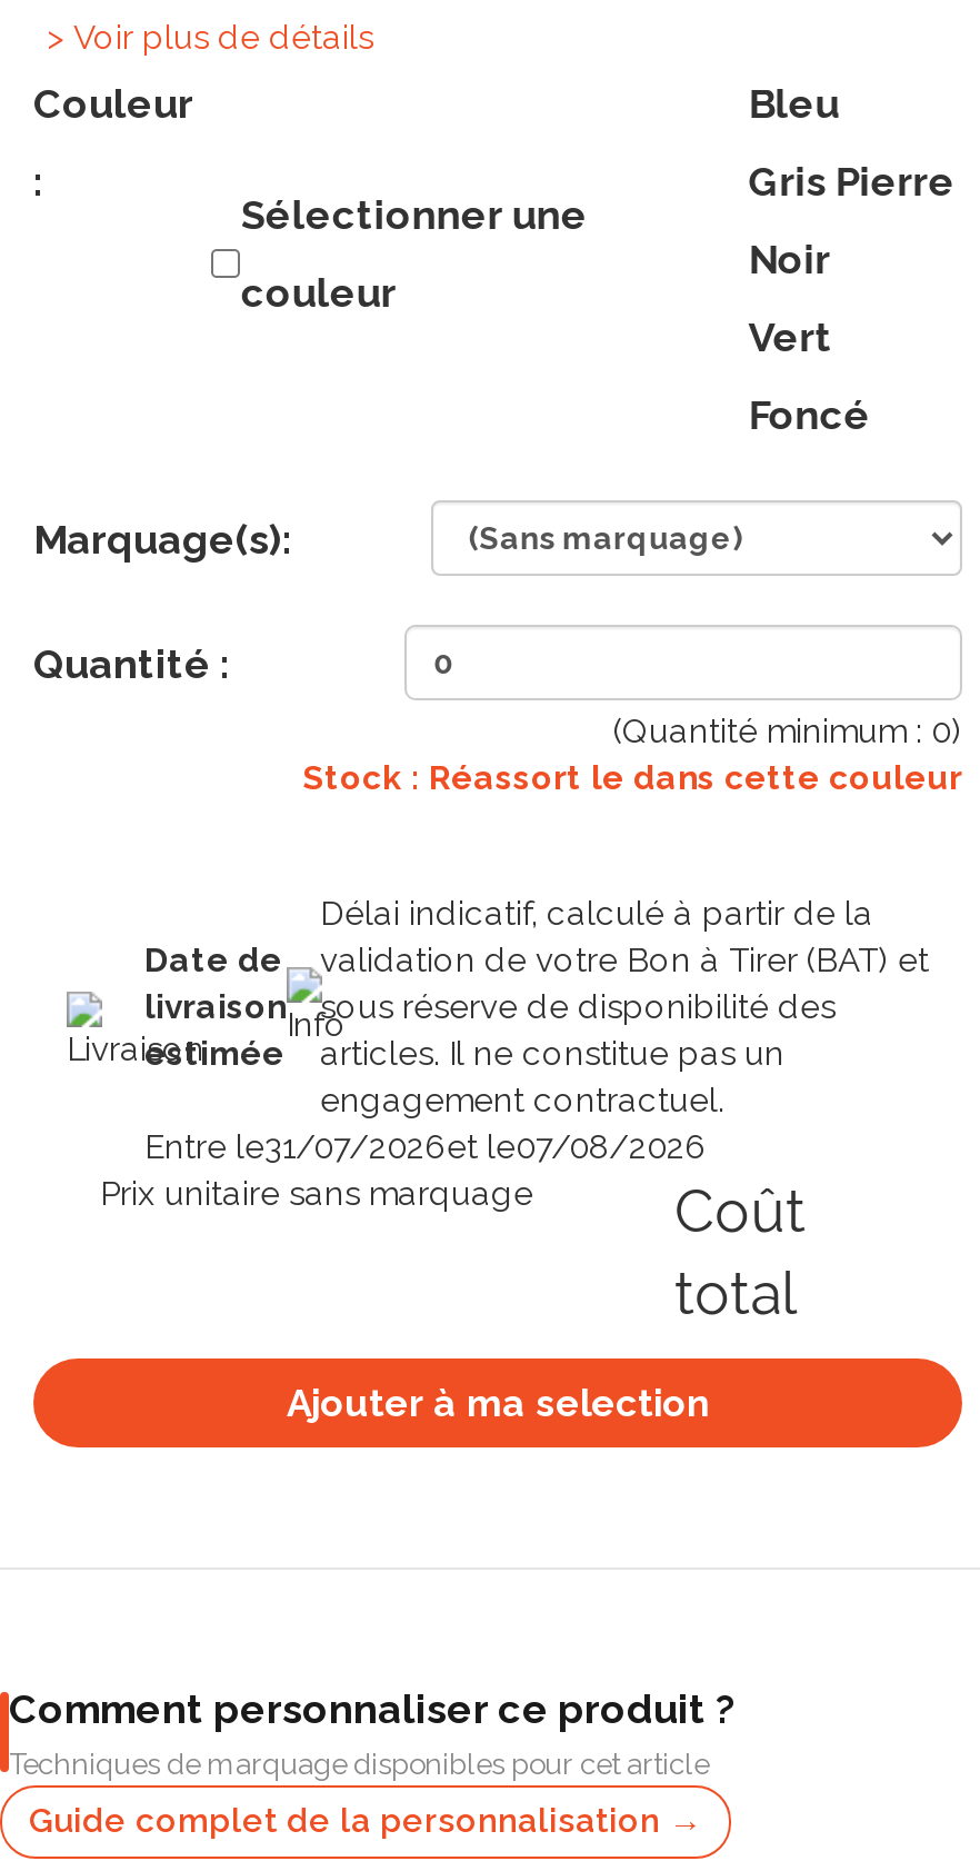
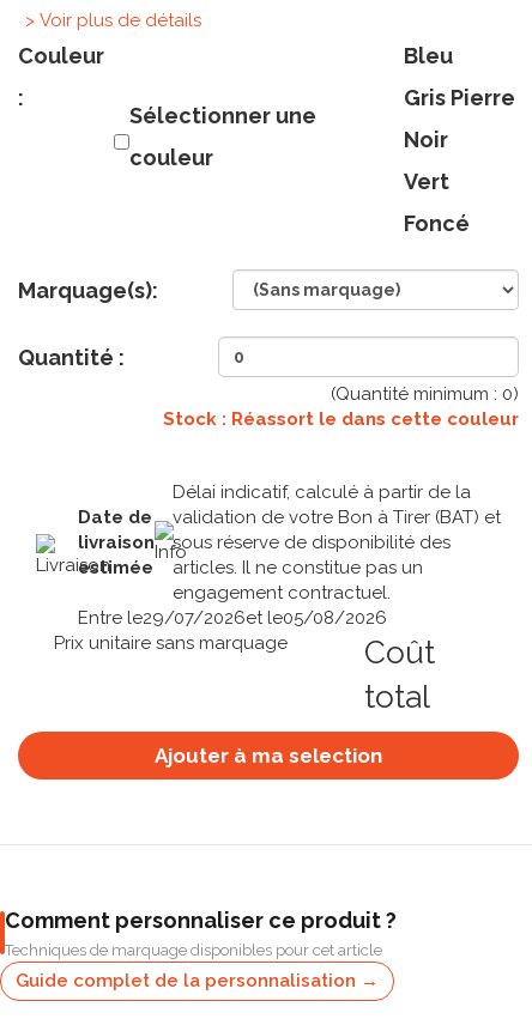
[144,1127,707,1167] Entre le31/07/2026et le07/08/2026 -> [78,607,387,629] Entre le29/07/2026et le05/08/2026

